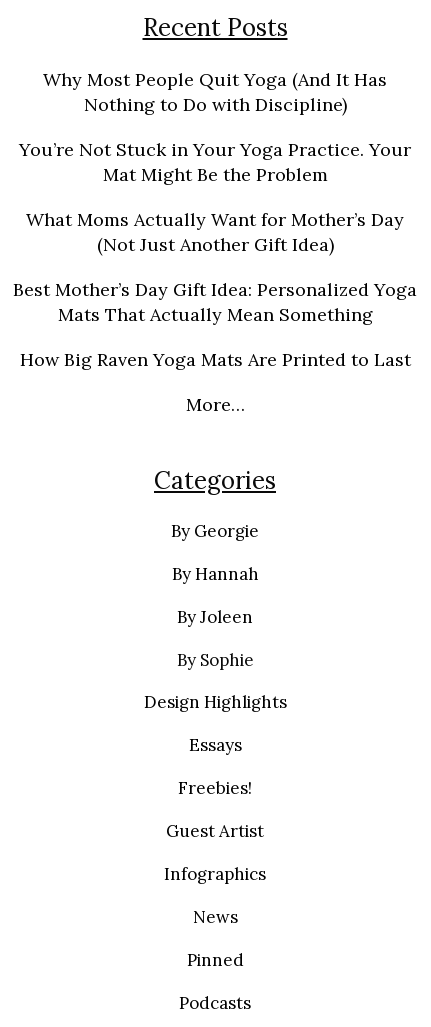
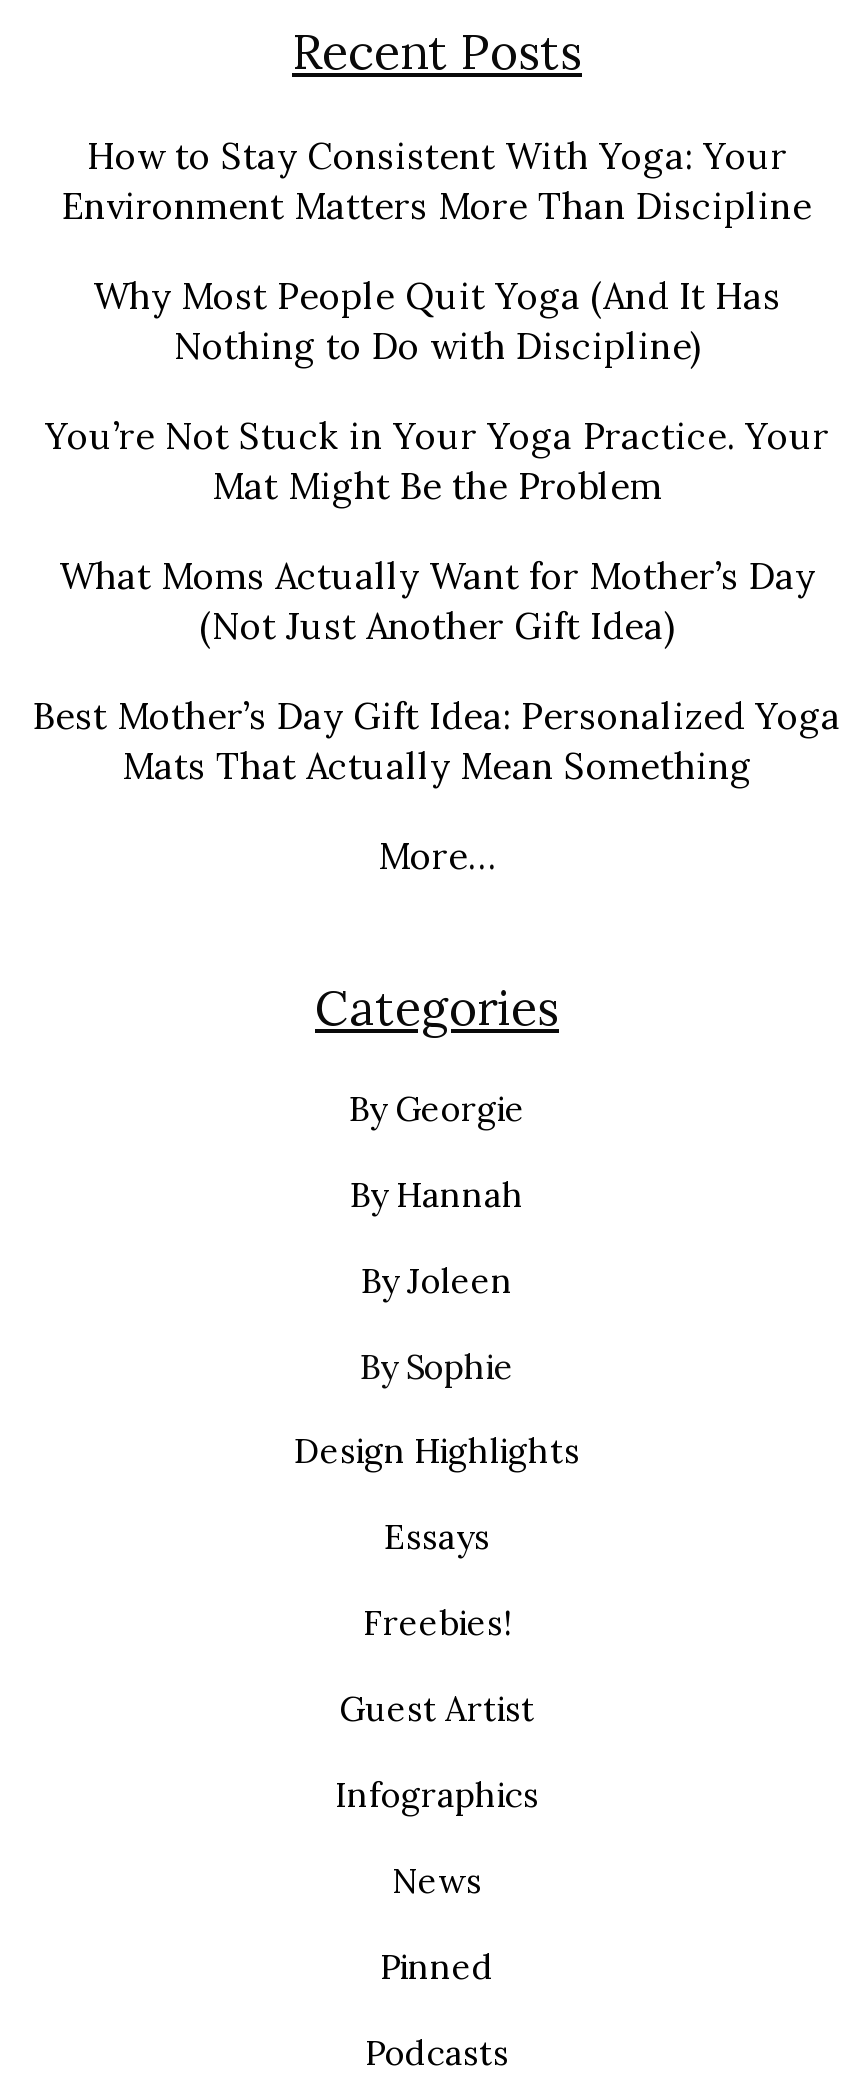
none -> [62,132,812,228] How to Stay Consistent With Yoga: Your | Environment Matters More Than Discipline
moved [13,68,417,326] -> [33,272,841,788]: Why Most People Quit Yoga (And It Has | Nothing to Do with Discipline) | You’re Not Stuck in Your Yoga Practice. Your | Mat Might Be the Problem | What Moms Actually Want for Mother’s Day | (Not Just Another Gift Idea) | Best Mother’s Day Gift Idea: Personalized Yoga | Mats That Actually Mean Something
[19,348,410,371] How Big Raven Yoga Mats Are Printed to Last -> none

